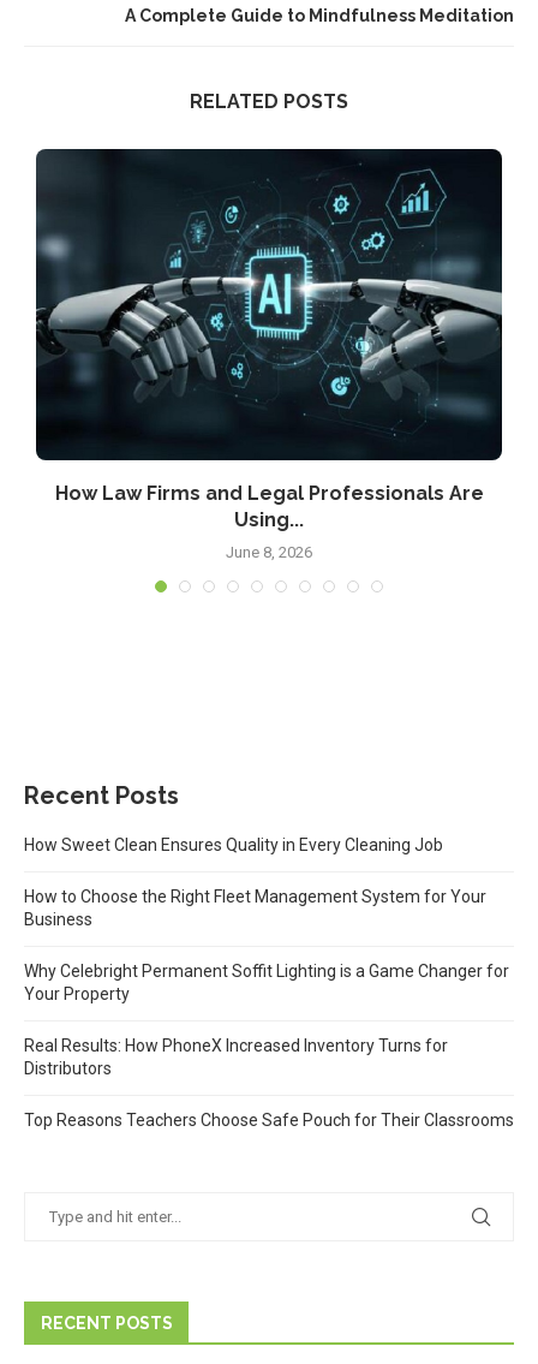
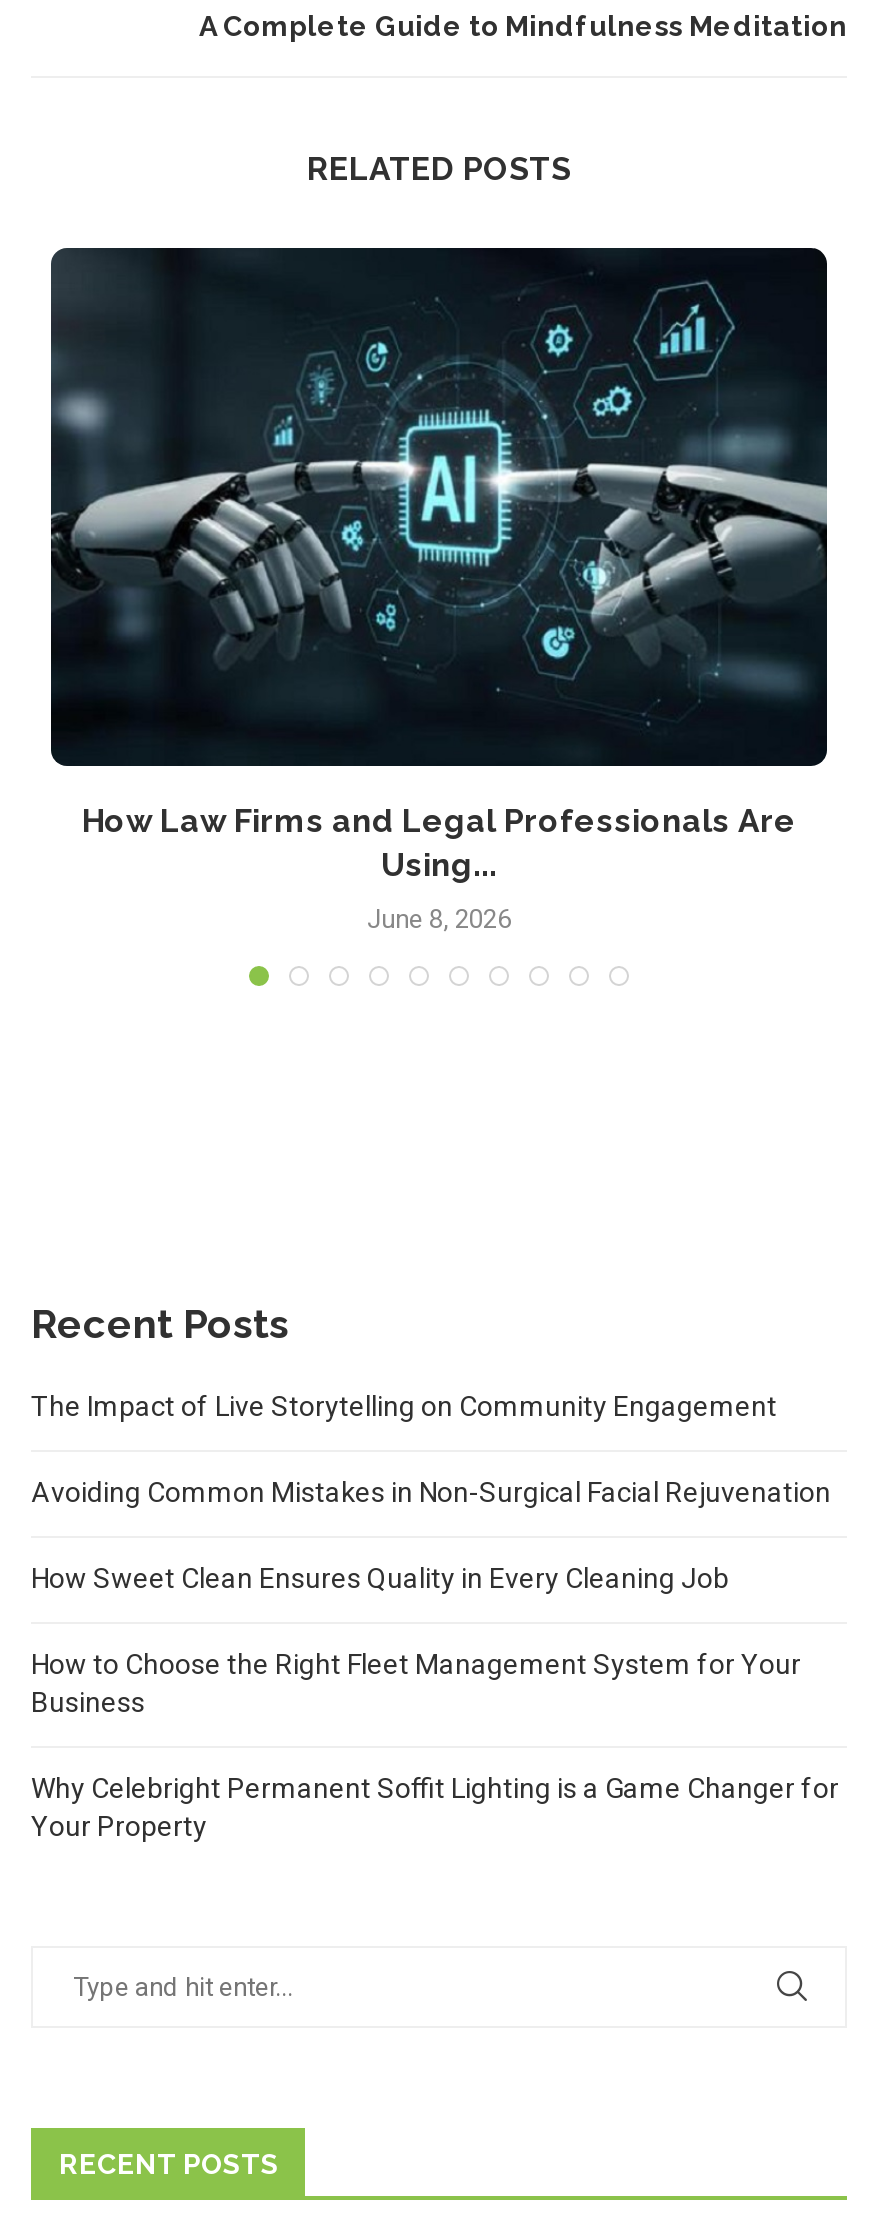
none -> [31,1389,831,1507] The Impact of Live Storytelling on Community Engagement | Avoiding Common Mistakes in Non-Surgical Facial Rejuvenation
moved [24,835,509,1003] -> [31,1561,839,1841]: How Sweet Clean Ensures Quality in Every Cleaning Job | How to Choose the Right Fleet Management System for Your | Business | Why Celebright Permanent Soffit Lighting is a Game Changer for | Your Property
[24,1035,514,1129] Real Results: How PhoneX Increased Inventory Turns for | Distributors | Top Reasons Teachers Choose Safe Pouch for Their Classrooms -> none

